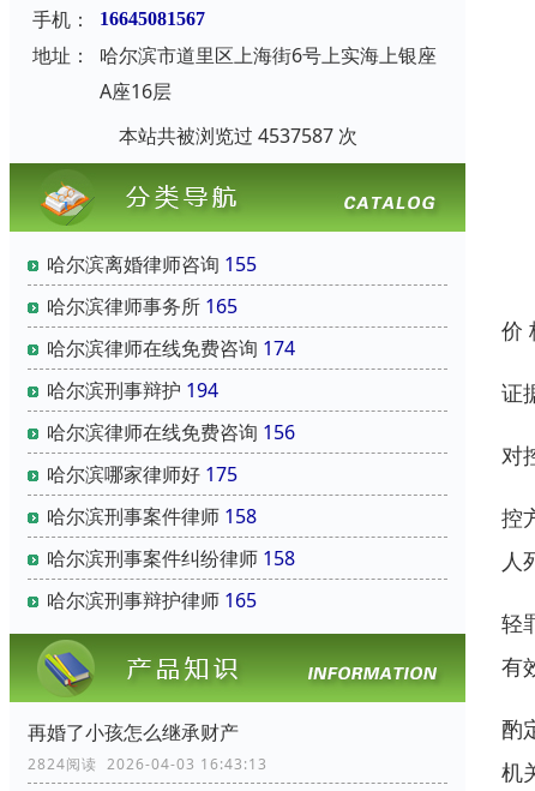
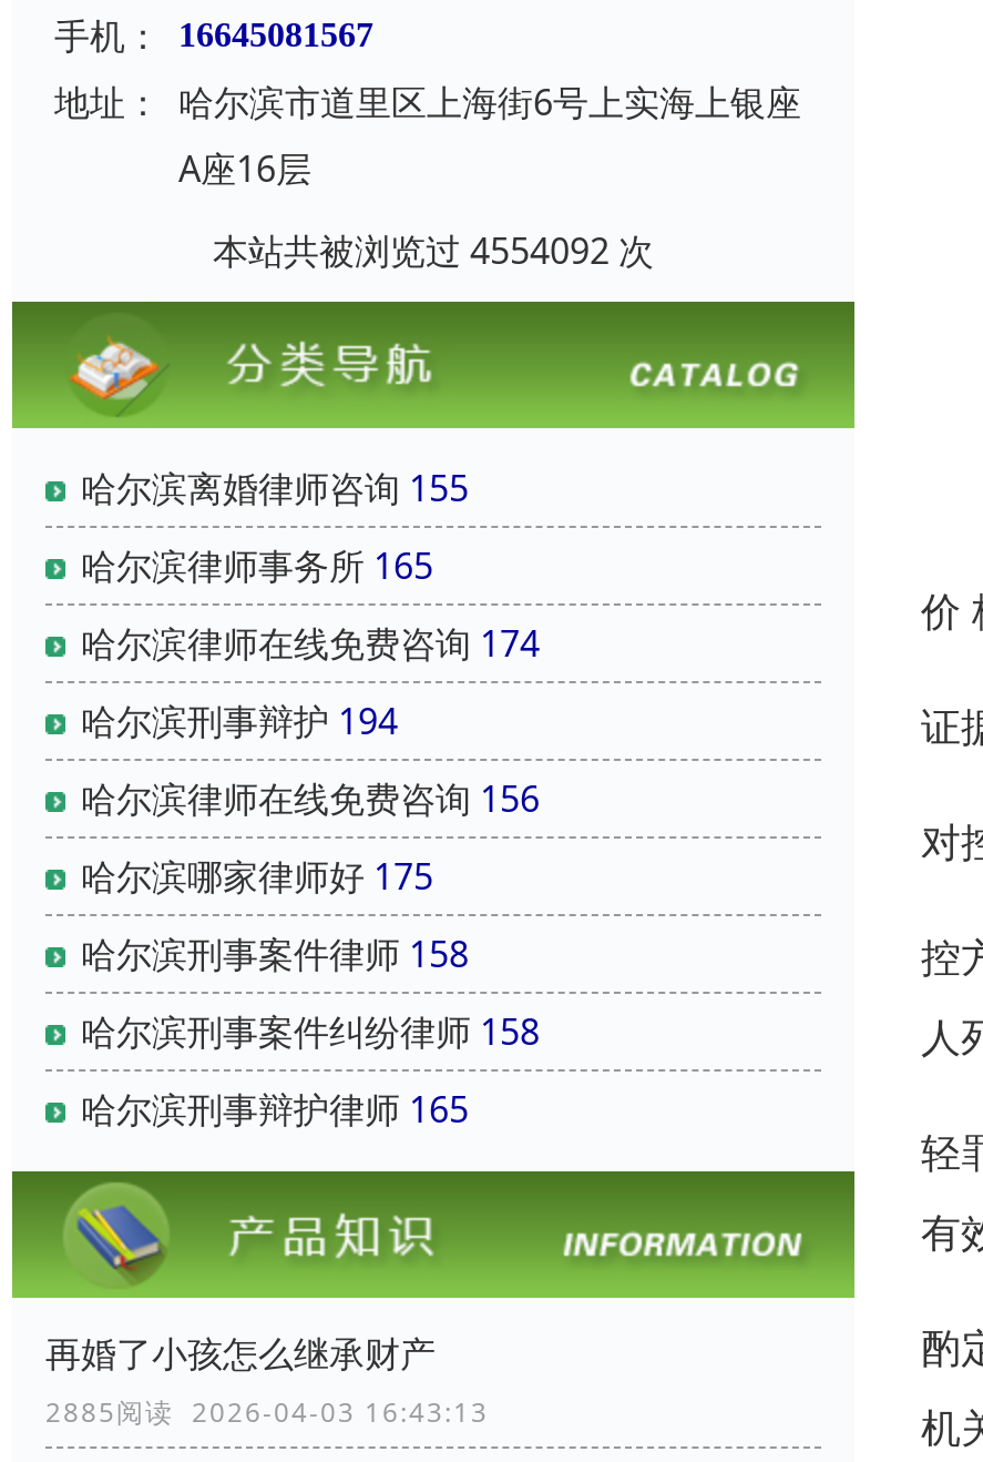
[118,123,357,149] 本站共被浏览过 4537587 次 -> [213,227,654,276] 本站共被浏览过 4554092 次
[28,754,267,774] 2824阅读 2026-04-03 16:43:13 -> [45,1394,489,1431] 2885阅读 2026-04-03 16:43:13

